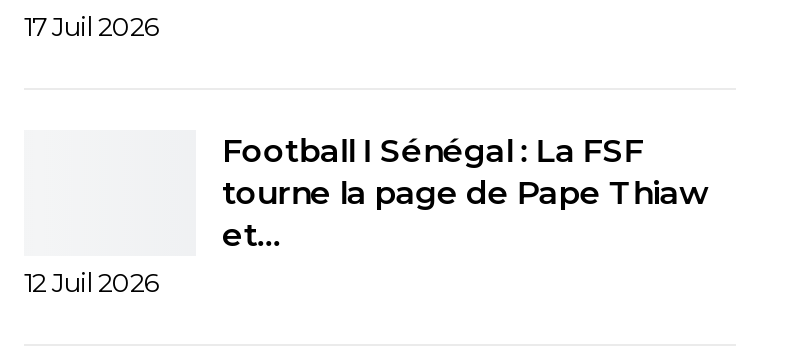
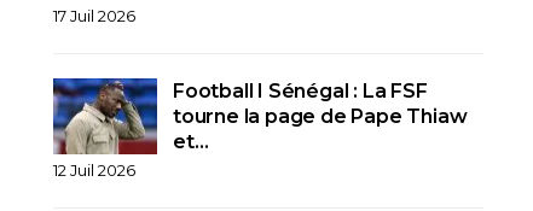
none -> [52,77,158,156] [image]

